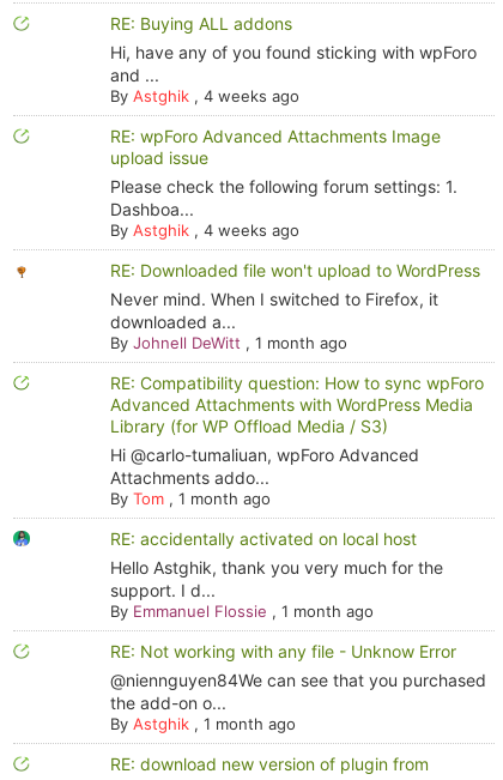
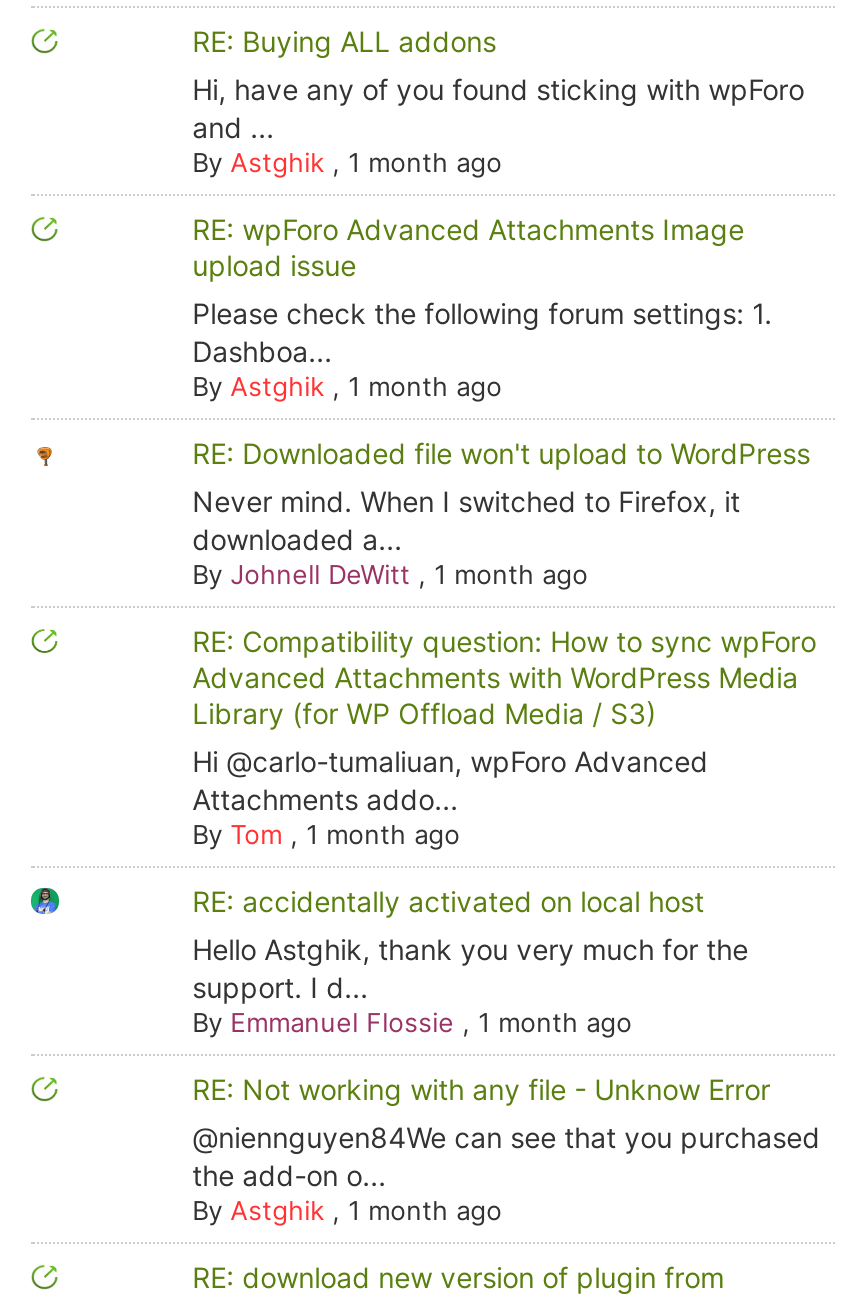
[110,86,299,105] By Astghik, 4 weeks ago -> [192,146,502,178] By Astghik, 1 month ago
[110,220,299,240] By Astghik, 4 weeks ago -> [192,370,502,402] By Astghik, 1 month ago

